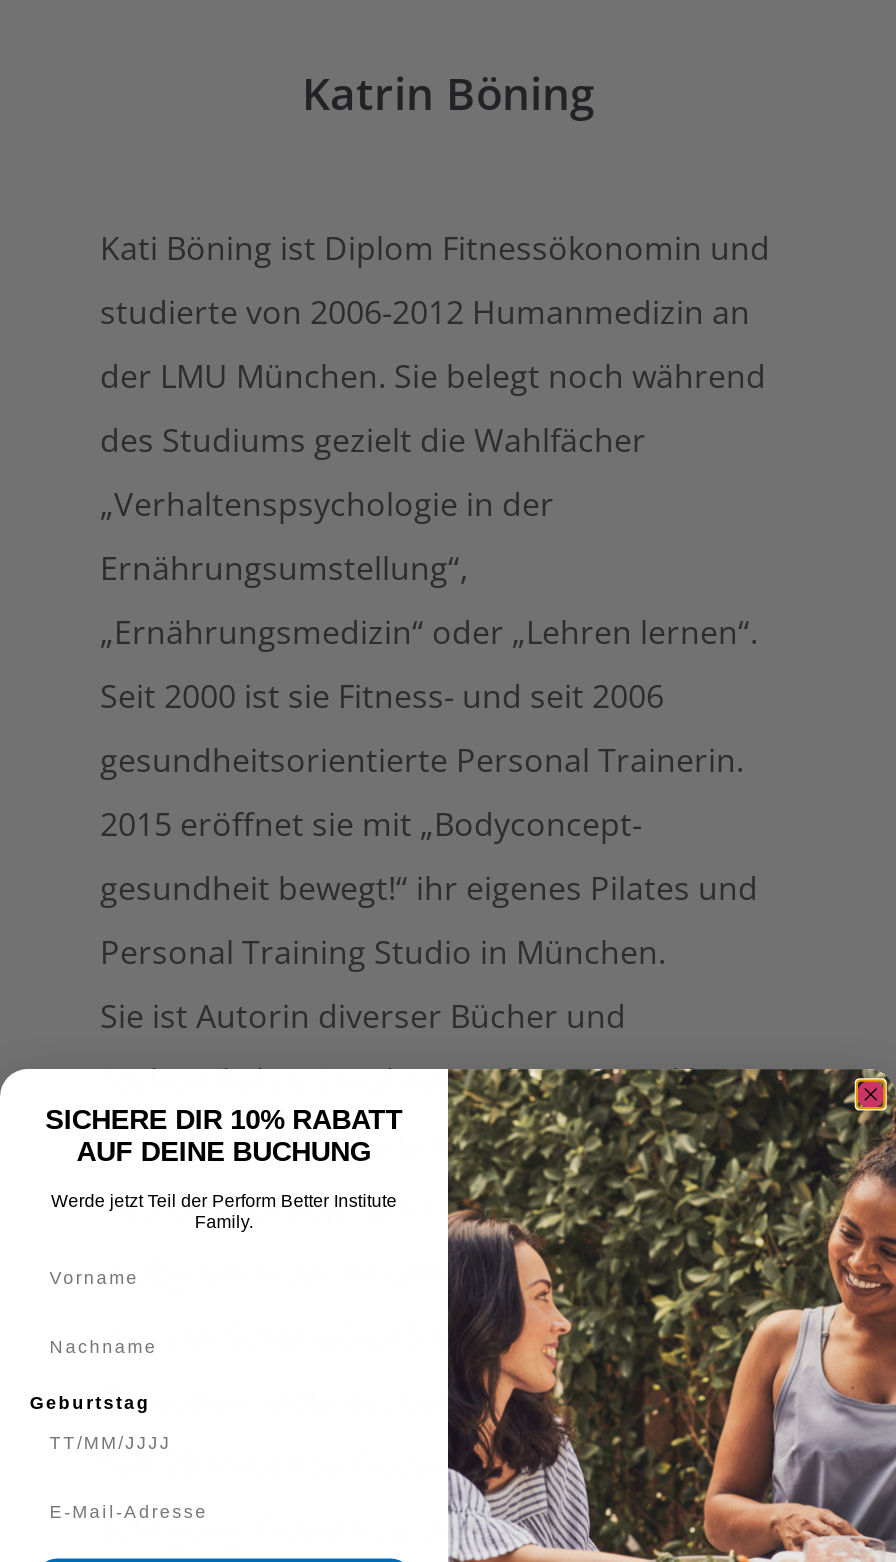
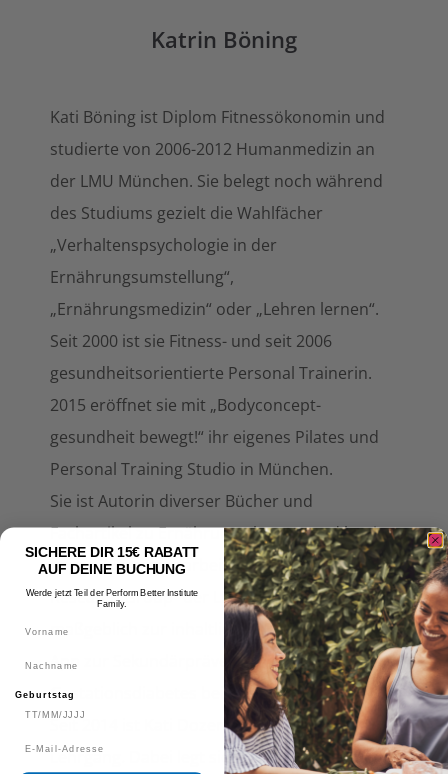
[45,1104,403,1135] SICHERE DIR 10% RABATT -> [25,545,199,560] SICHERE DIR 15€ RABATT

